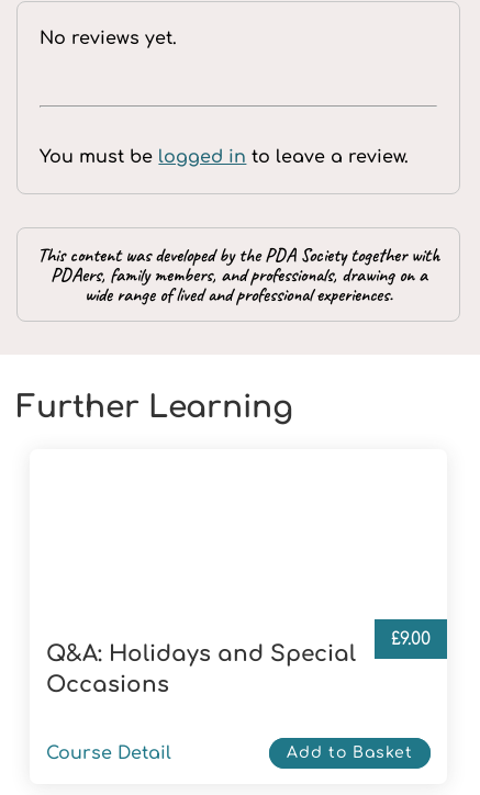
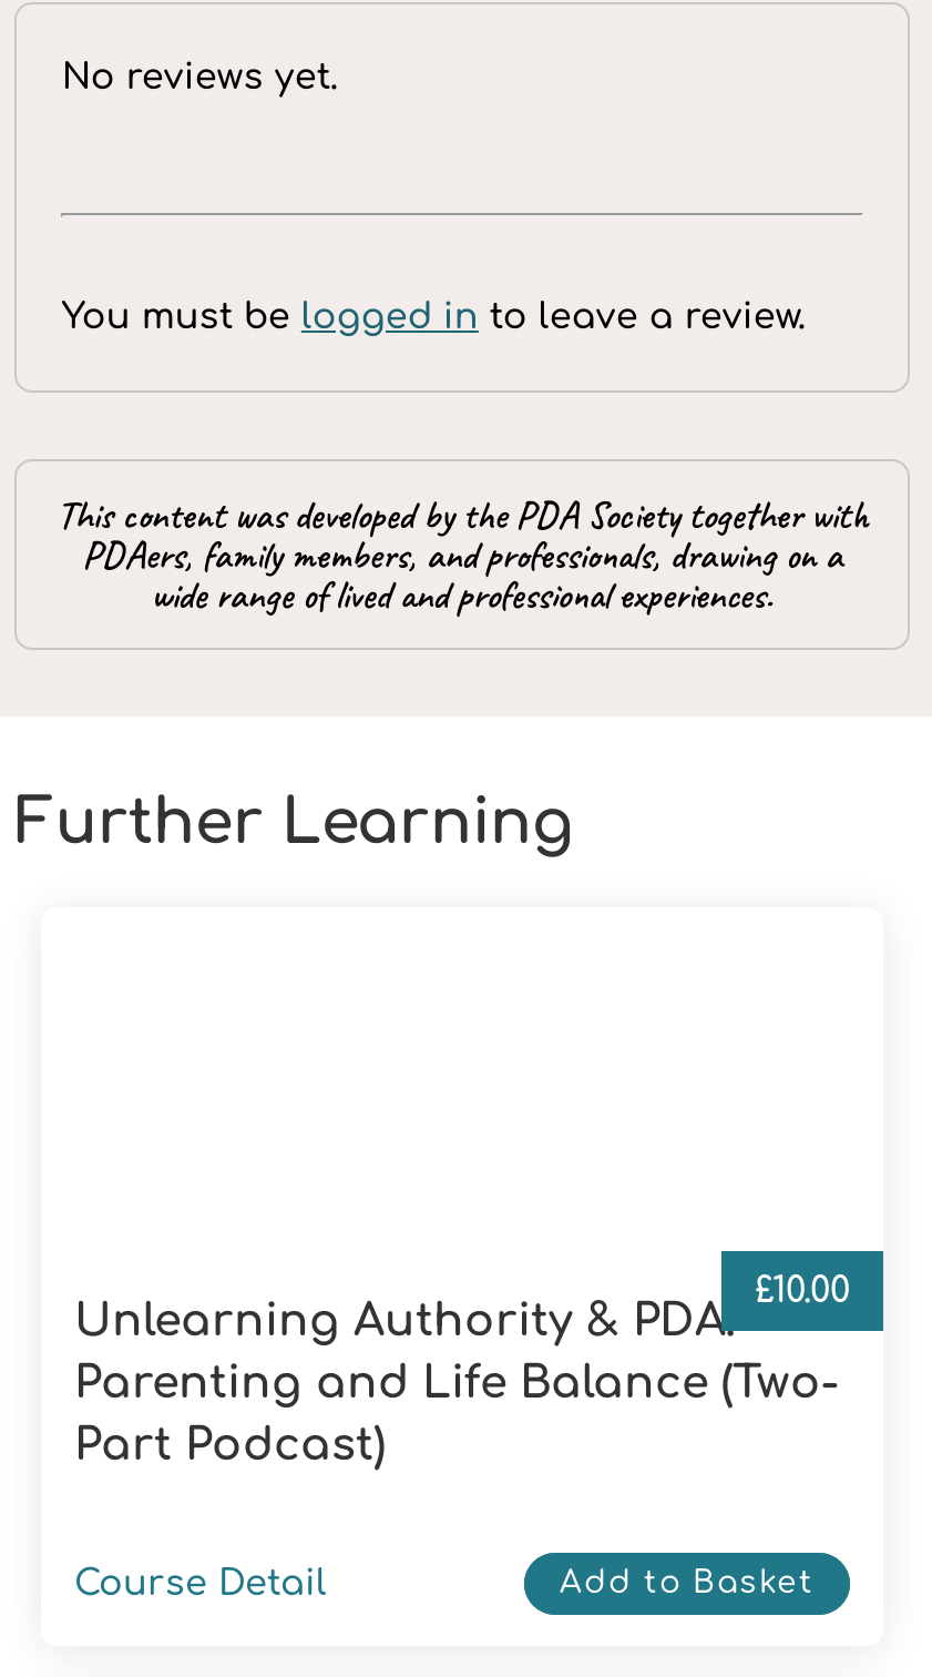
[391,629,431,649] £9.00 -> [755,1270,850,1310] £10.00
[46,641,356,697] Q&A: Holidays and Special | Occasions -> [74,1295,839,1470] Unlearning Authority & PDA: | Parenting and Life Balance (Two- | Part Podcast)

